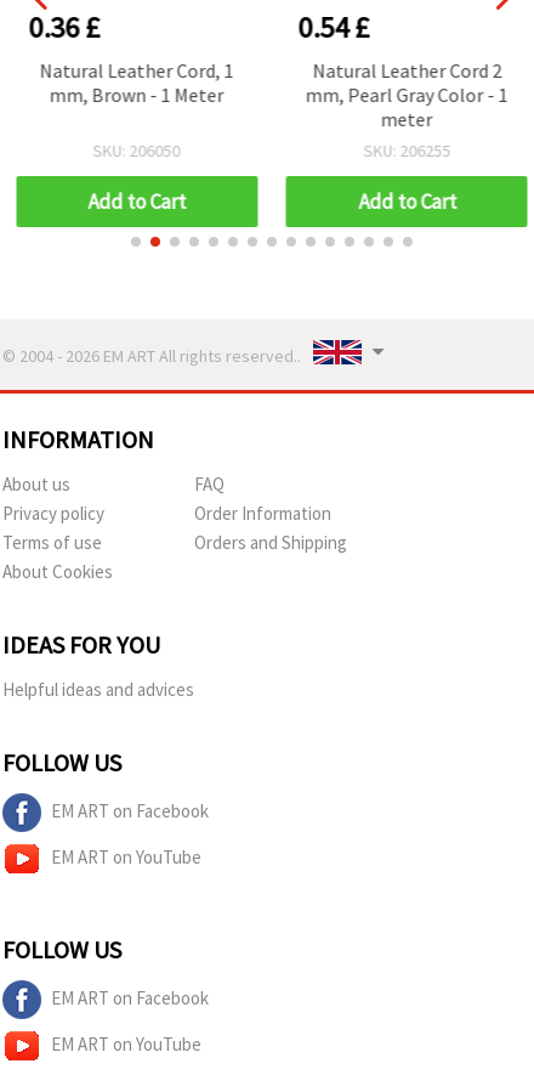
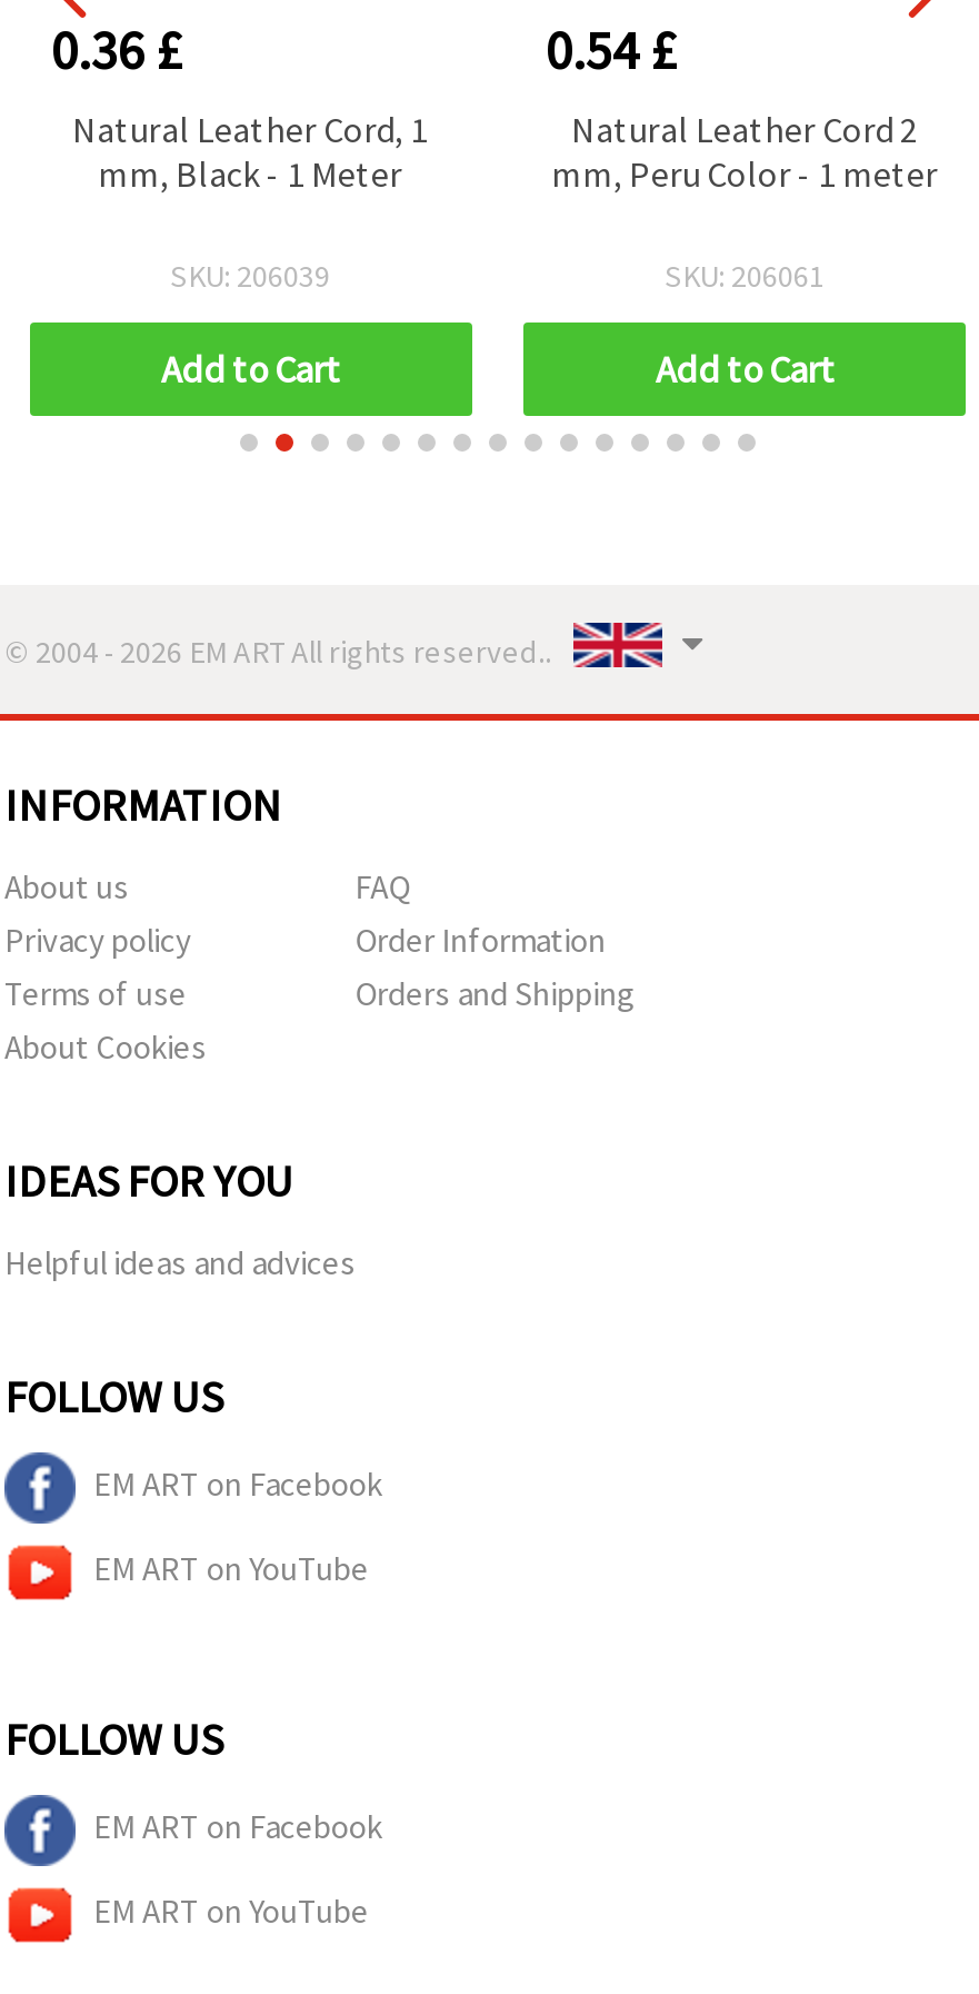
[49,82,224,106] mm, Brown - 1 Meter -> [98,150,402,195] mm, Black - 1 Meter
[305,82,508,161] mm, Pearl Gray Color - 1 | meter | SKU: 206255 -> [551,150,938,295] mm, Peru Color - 1 meter | SKU: 206061
[93,139,180,161] SKU: 206050 -> [170,255,330,295] SKU: 206039

